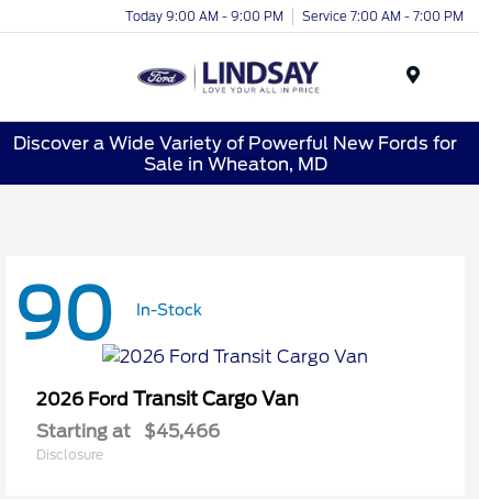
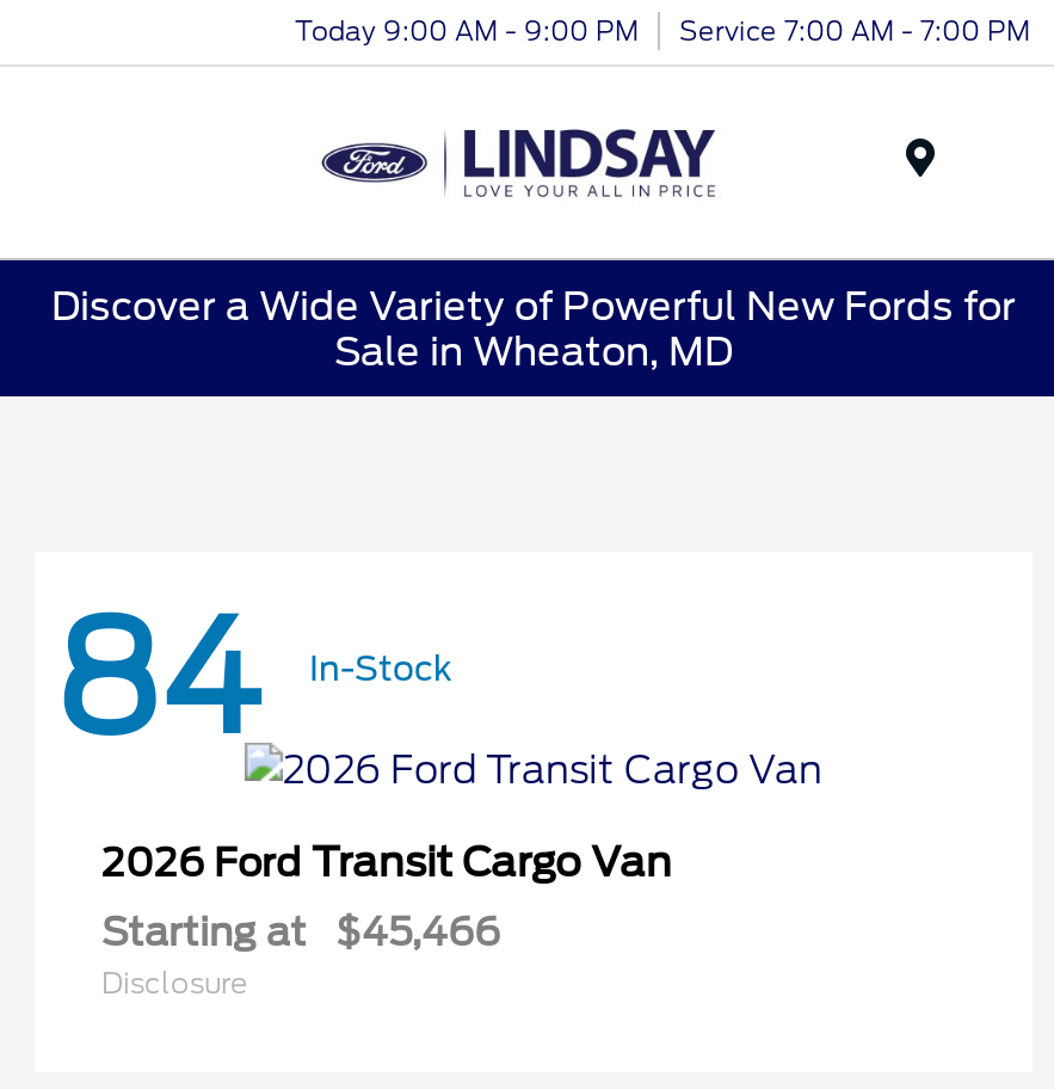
[14,272,202,356] 90 In-Stock -> [54,587,452,768] 84 In-Stock

